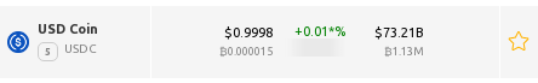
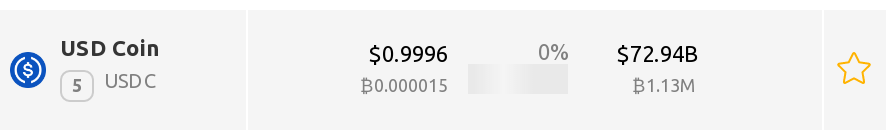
[224,25,273,40] $0.9998 -> [368,42,448,66] $0.9996
[303,24,424,40] 0.01* | $73.21B -> [538,40,698,66] 0 | $72.94B

